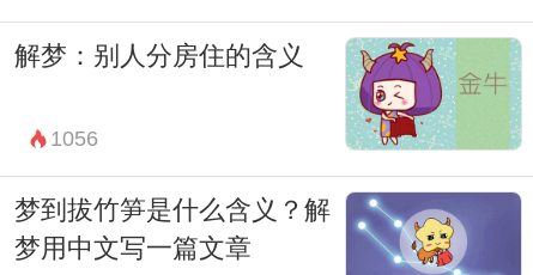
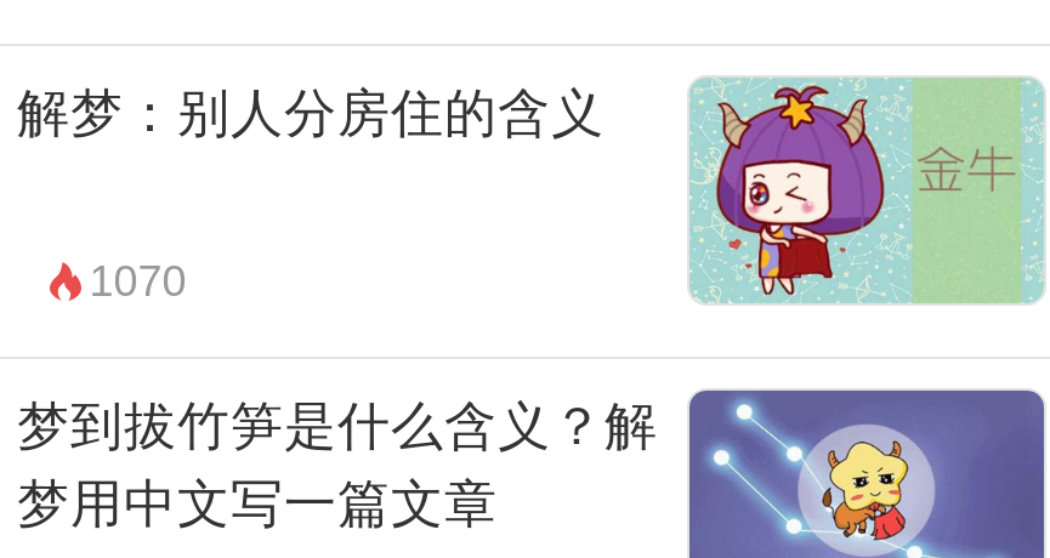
[50,127,98,151] 1056 -> [89,258,186,307] 1070

